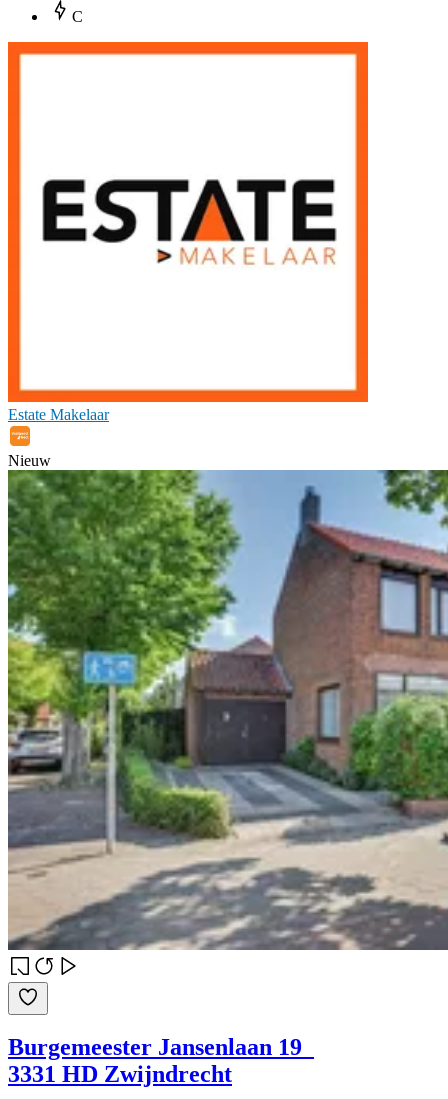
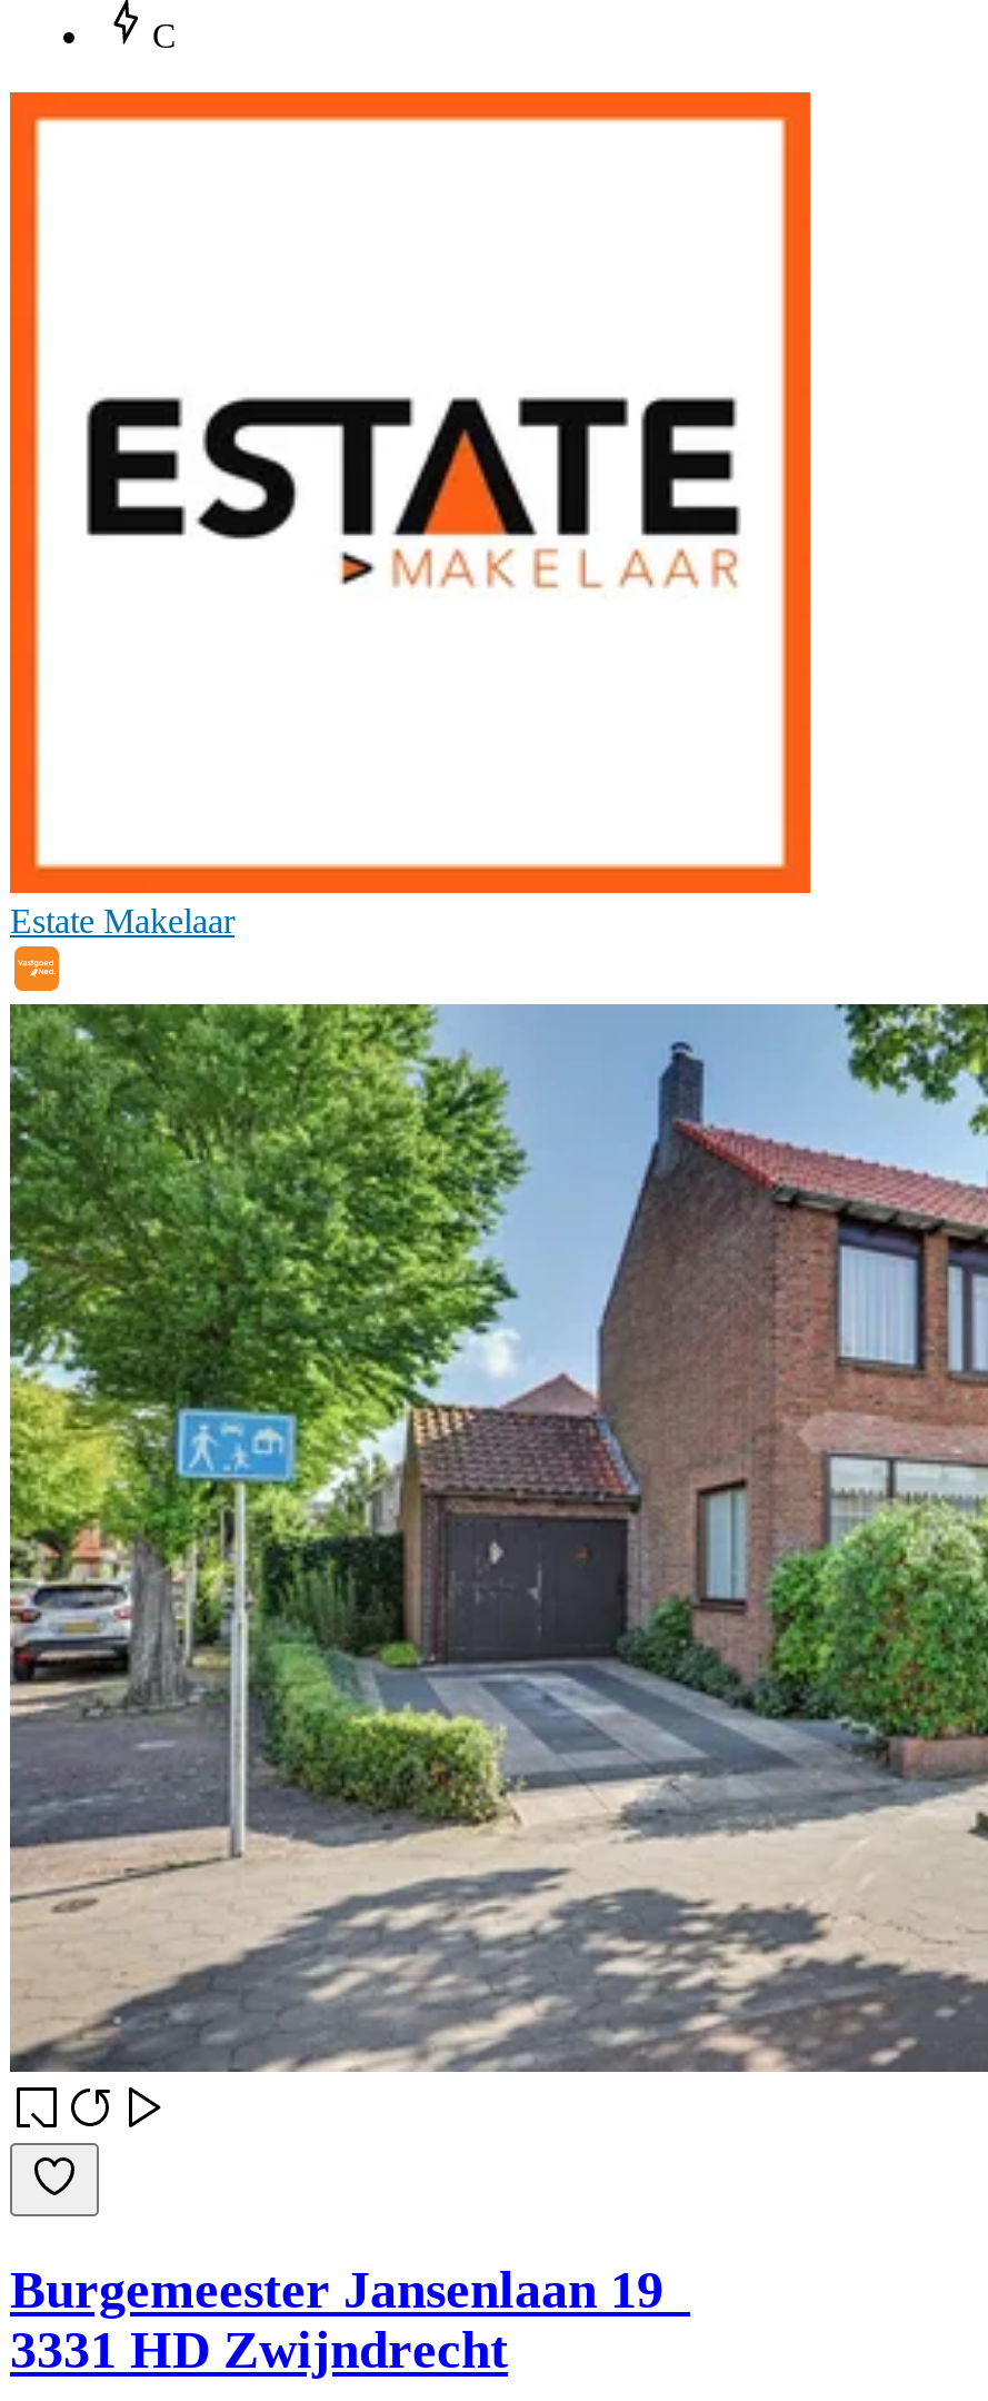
[8,451,51,468] Nieuw -> none

